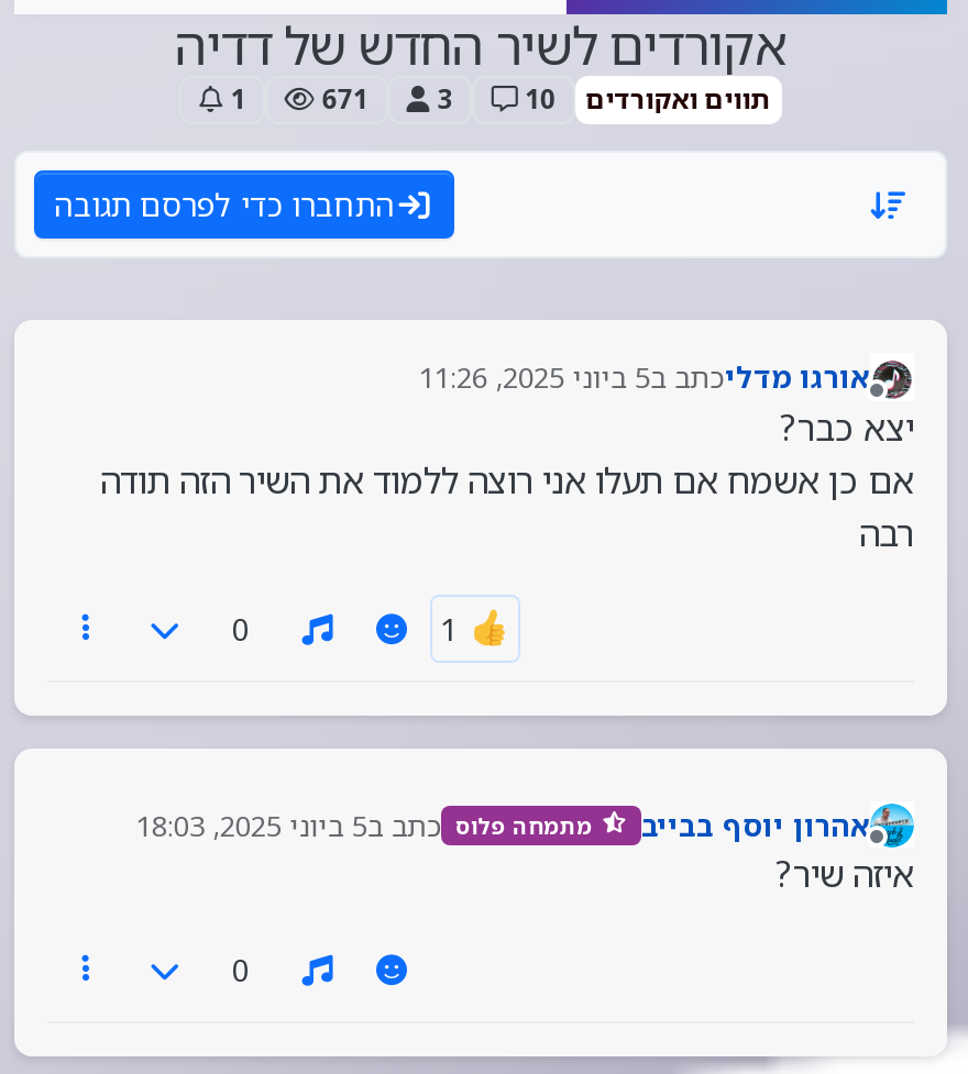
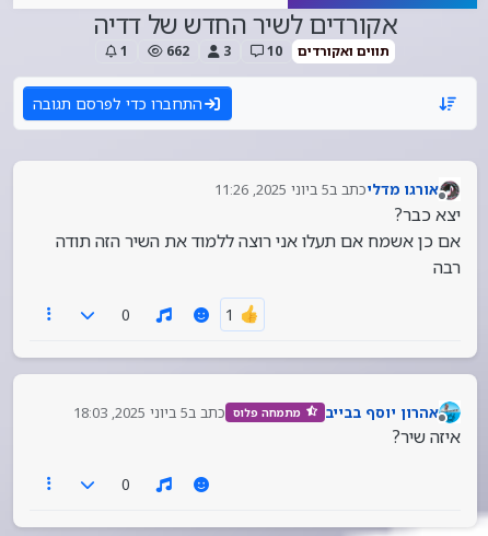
[322,81,770,118] תווים ואקורדים 10 3 671 -> [166,42,389,60] תווים ואקורדים 10 3 662

